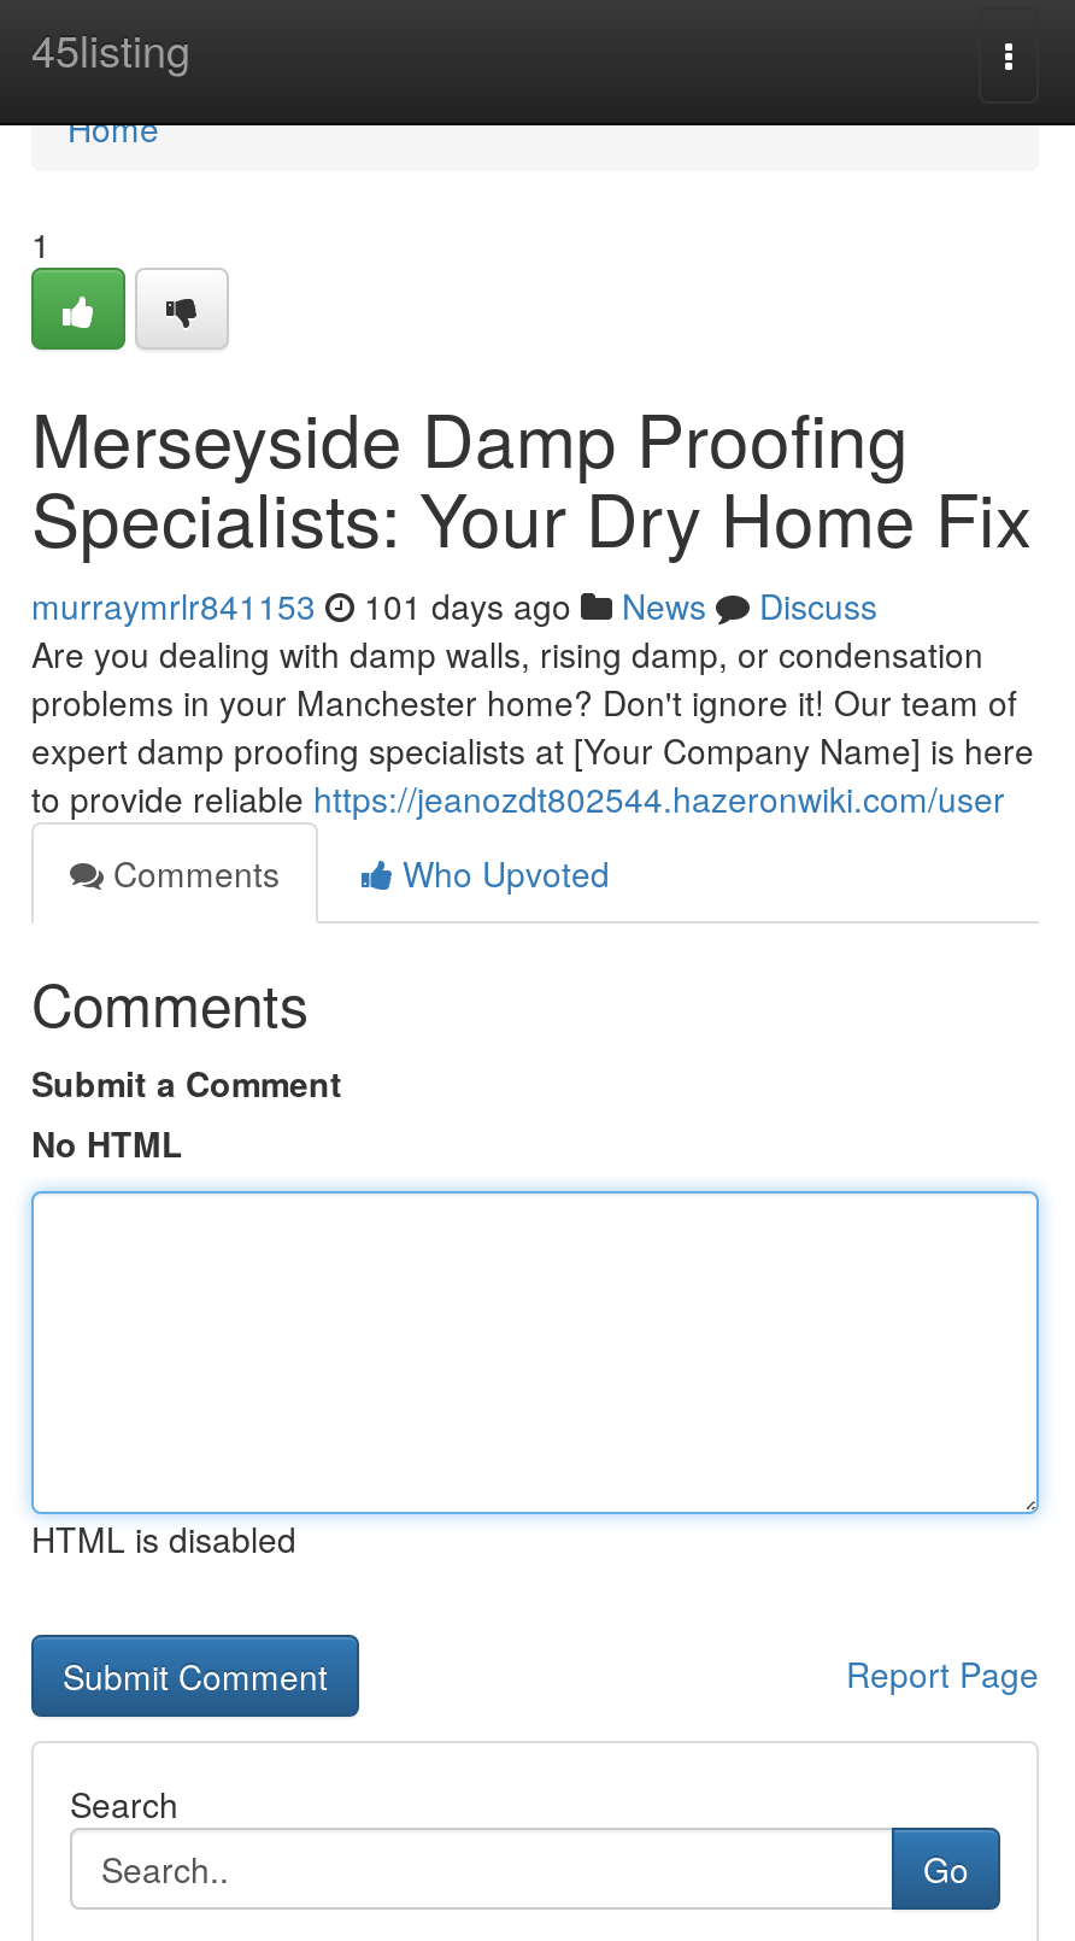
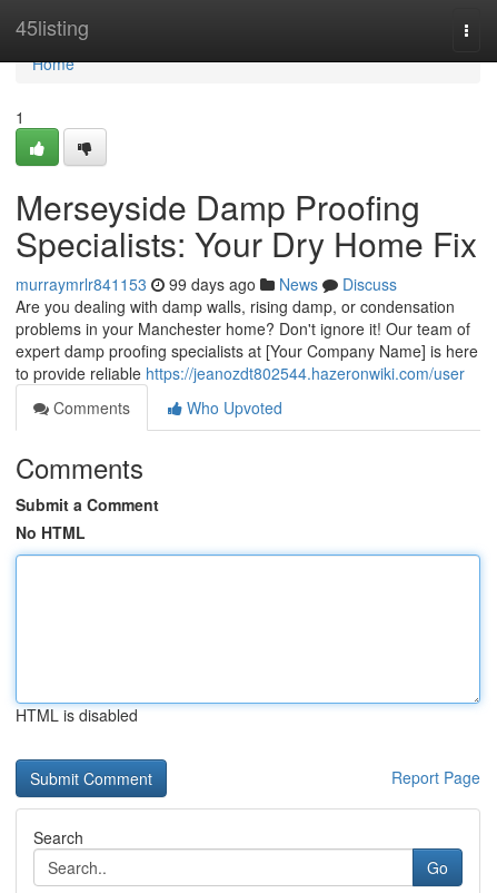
[31,581,877,629] murraymrlr841153 101 days ago News Discuss -> [16,273,397,295] murraymrlr841153 99 days ago News Discuss

